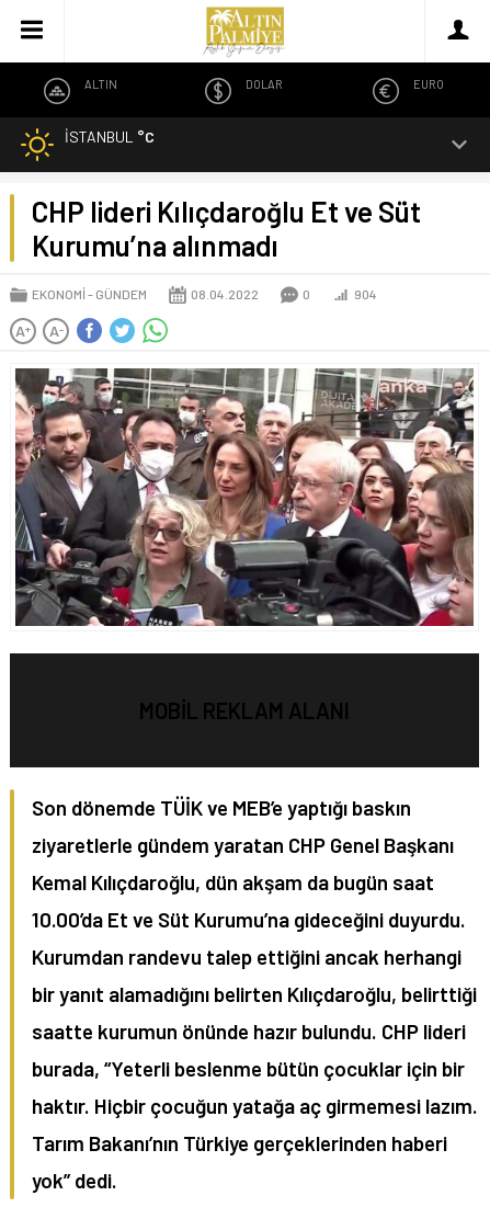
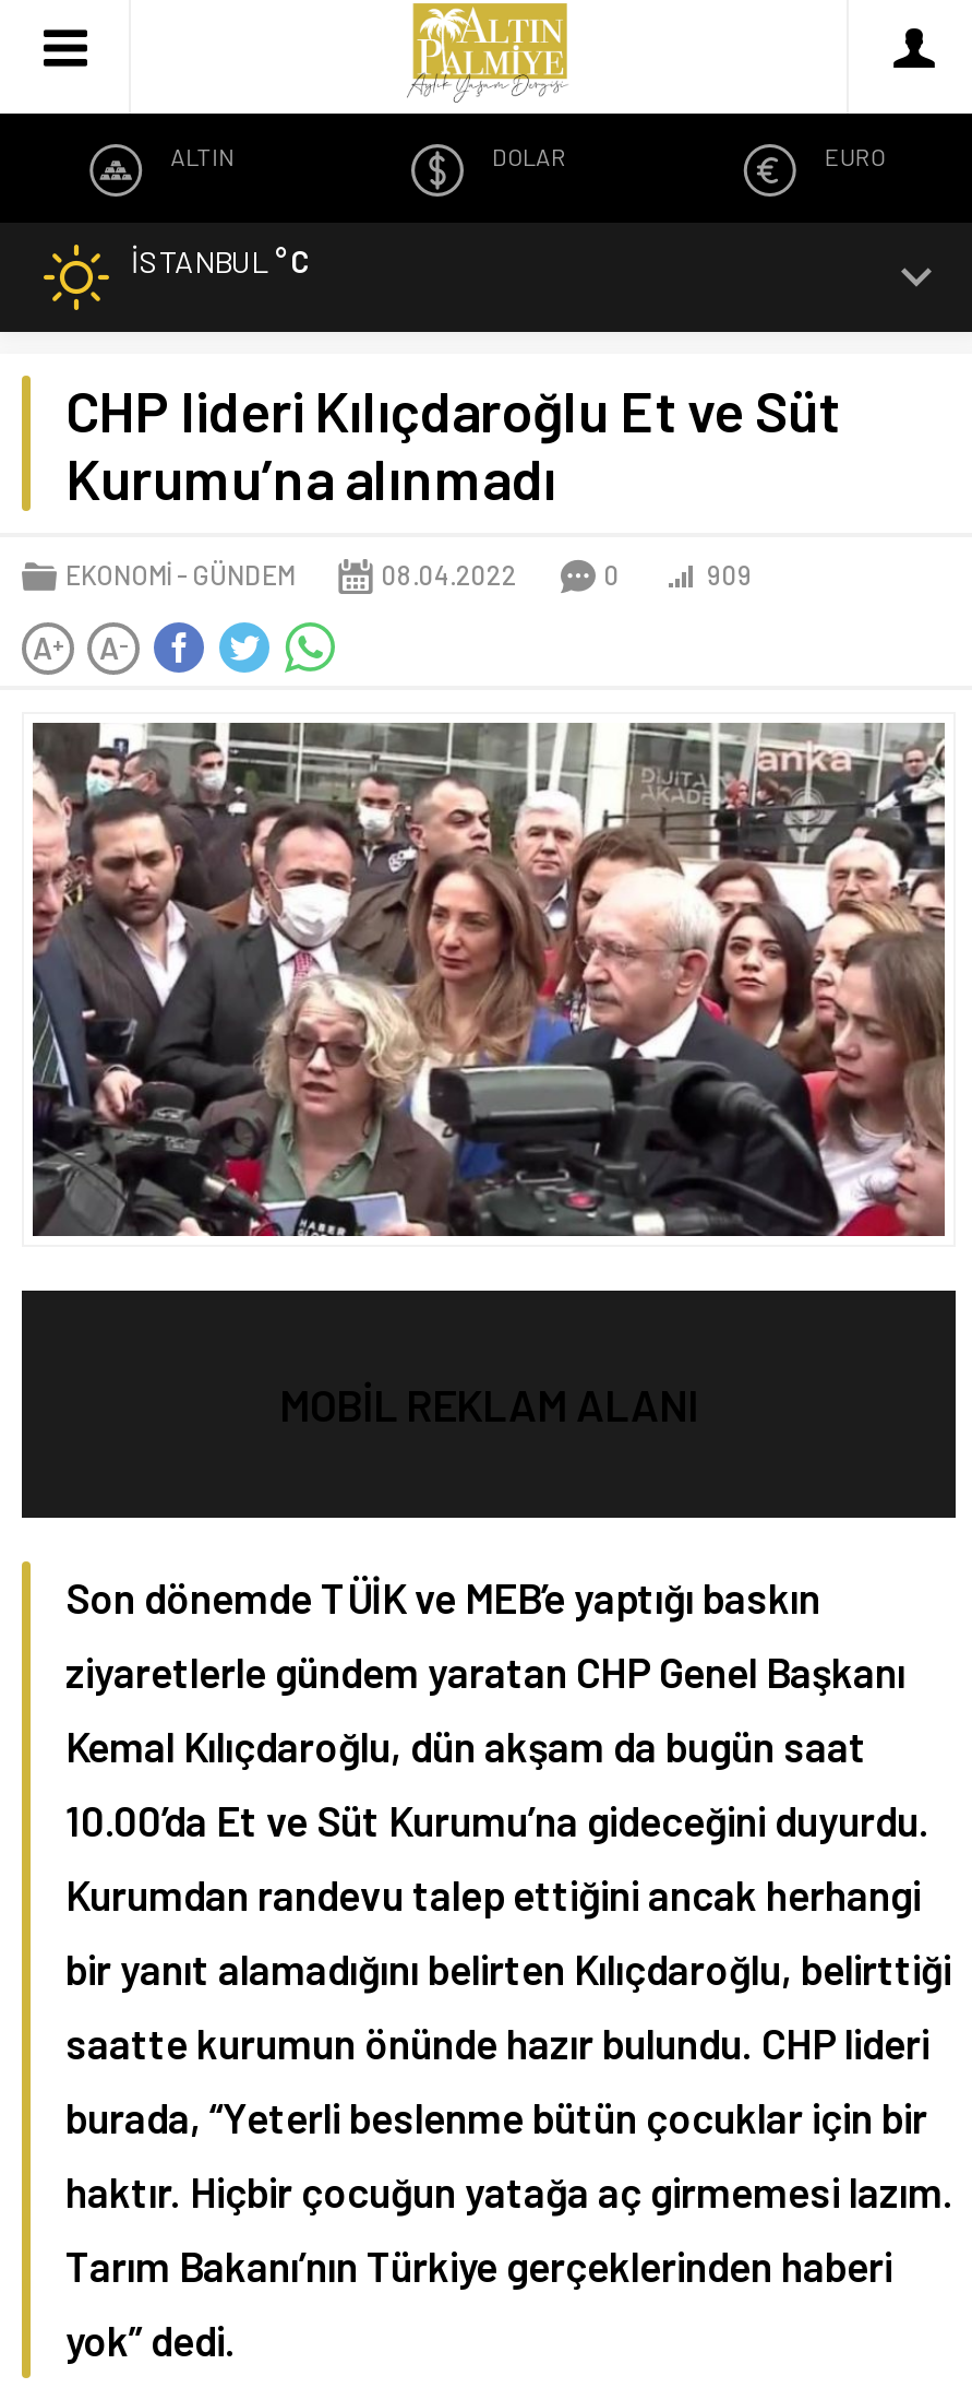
[354,286,377,301] 904 -> [707,559,753,590] 909

